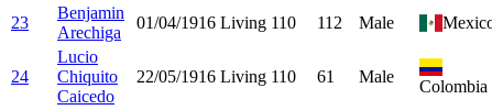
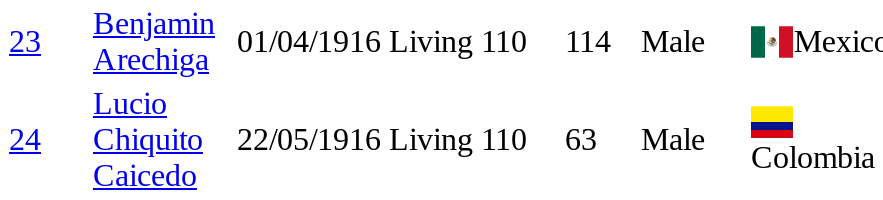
[136,13,394,32] 01/04/1916 Living 110 112 Male -> [237,24,705,58] 01/04/1916 Living 110 114 Male
[11,67,394,86] 24 Chiquito 22/05/1916 Living 110 61 Male -> [9,122,705,156] 24 Chiquito 22/05/1916 Living 110 63 Male

